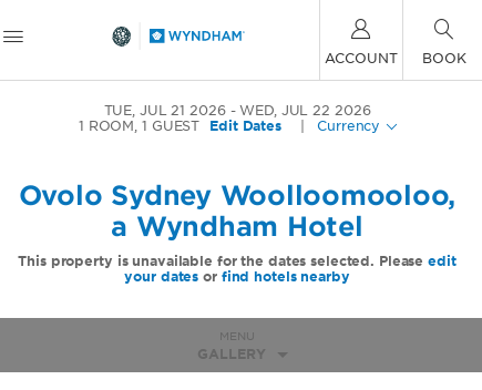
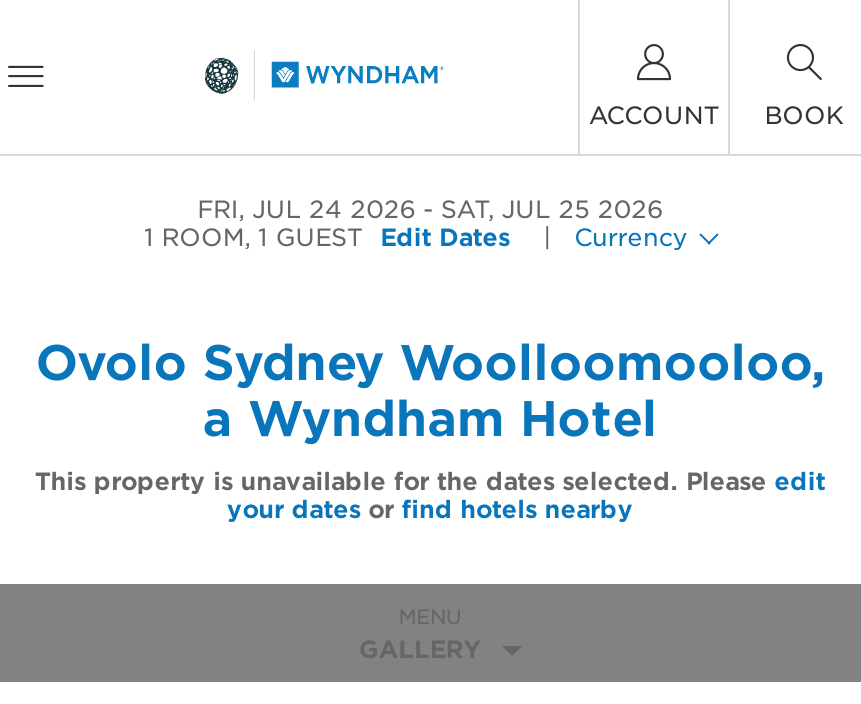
[104,102,226,119] TUE, JUL 21 2026 -> [197,194,415,224] FRI, JUL 24 2026
[240,102,371,119] WED, JUL 22 2026 -> [441,194,663,224] SAT, JUL 25 2026

